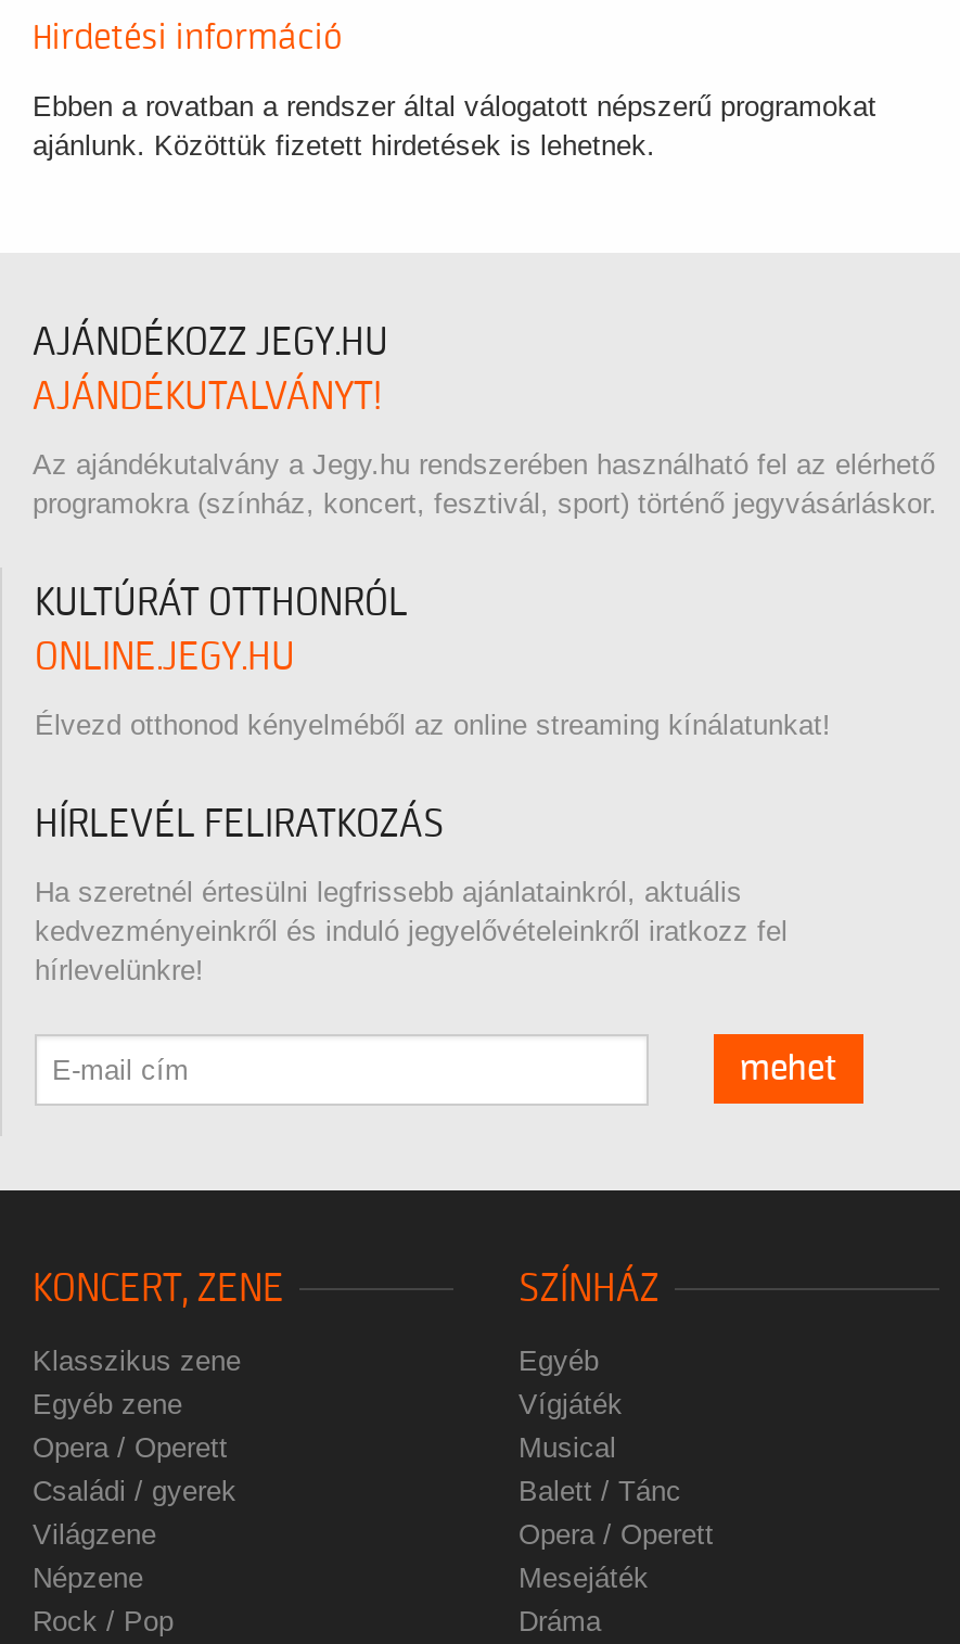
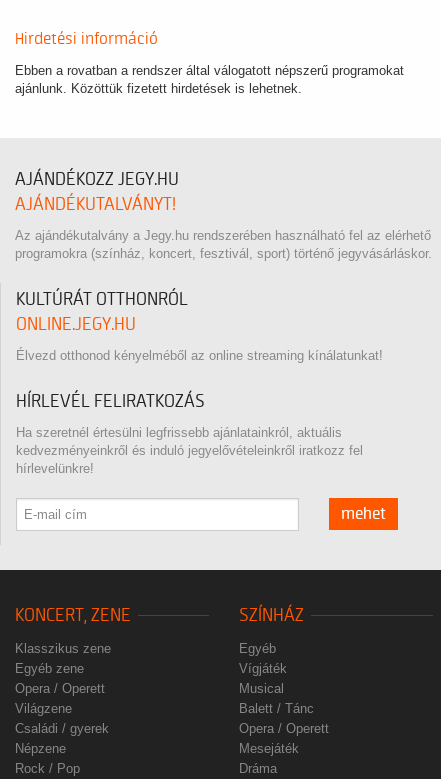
moved [33,1474,236,1507] -> [15,721,109,736]: Családi / gyerek
moved [33,1517,156,1550] -> [15,701,72,716]: Világzene

